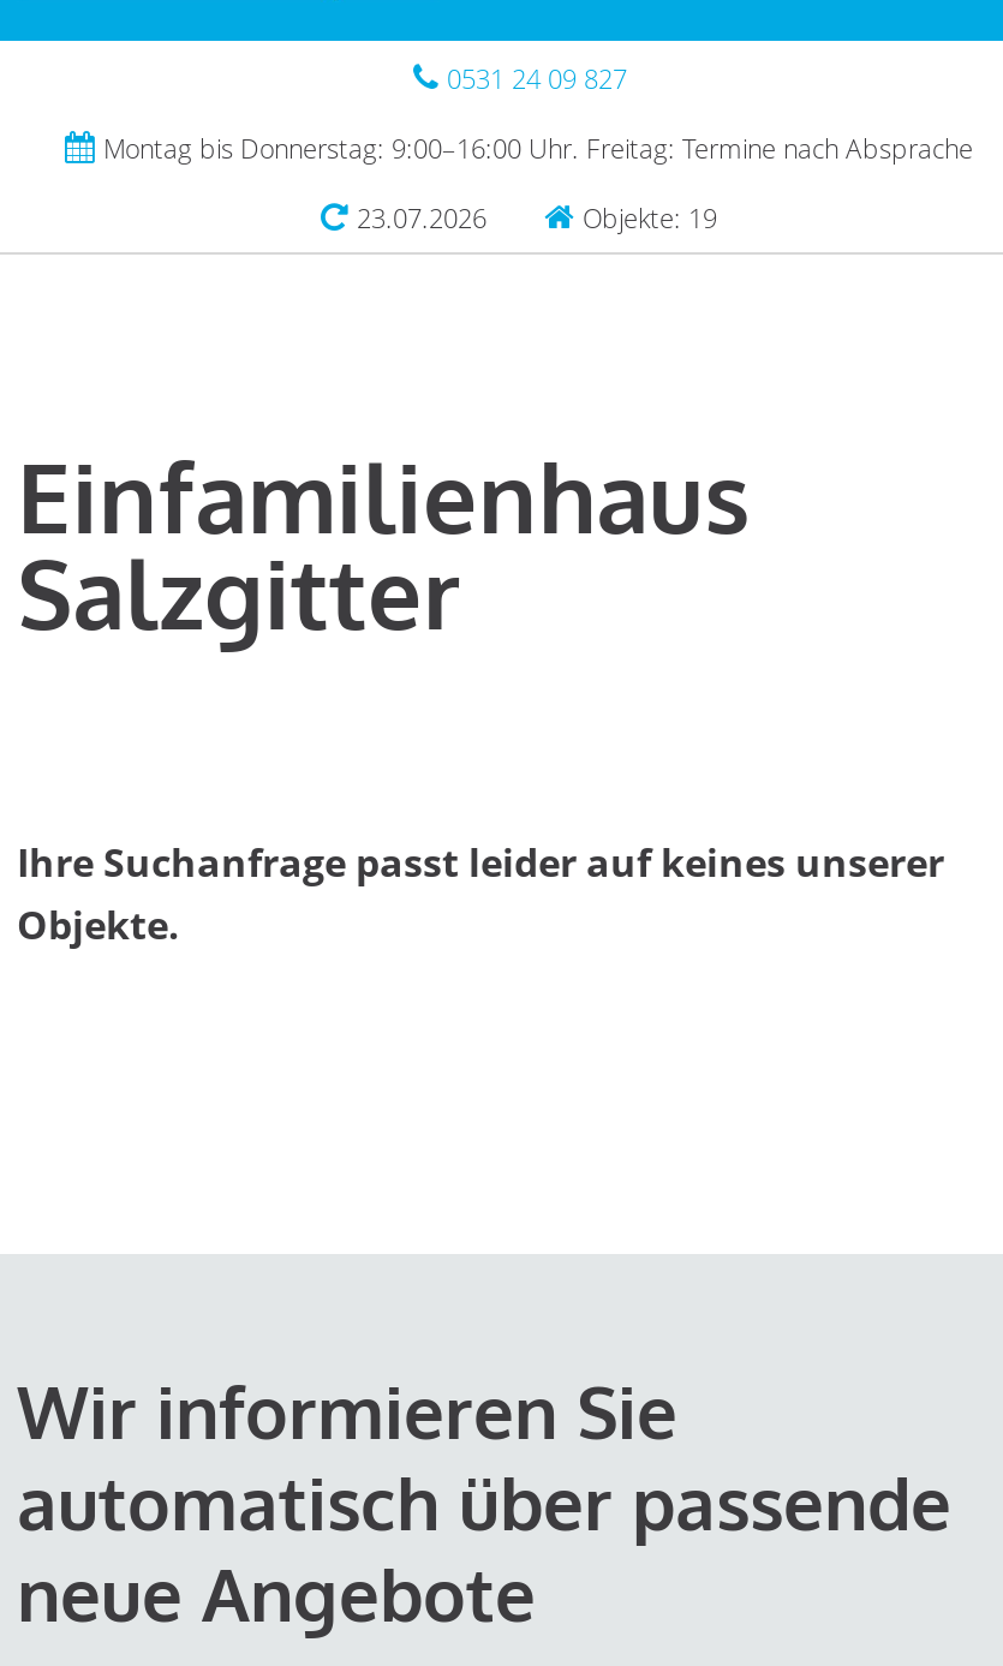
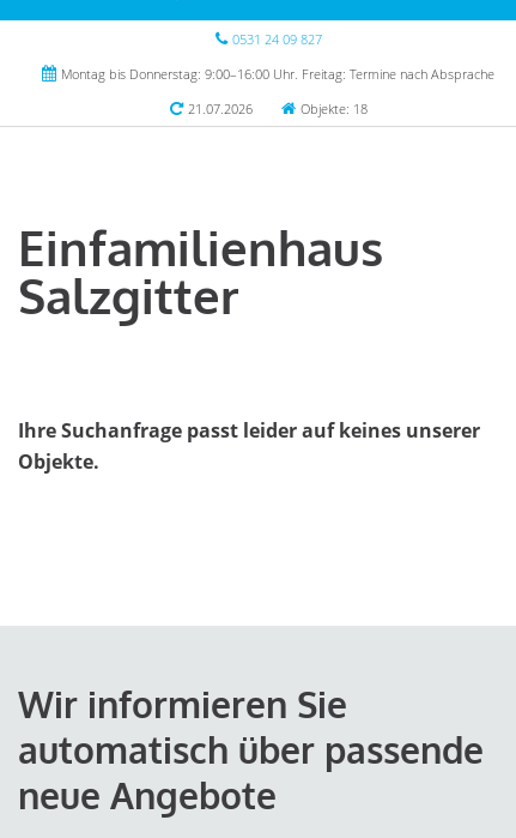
[350,199,486,235] 23.07.2026 -> [184,100,252,117] 21.07.2026
[575,199,717,235] Objekte: 19 -> [296,100,367,117] Objekte: 18

